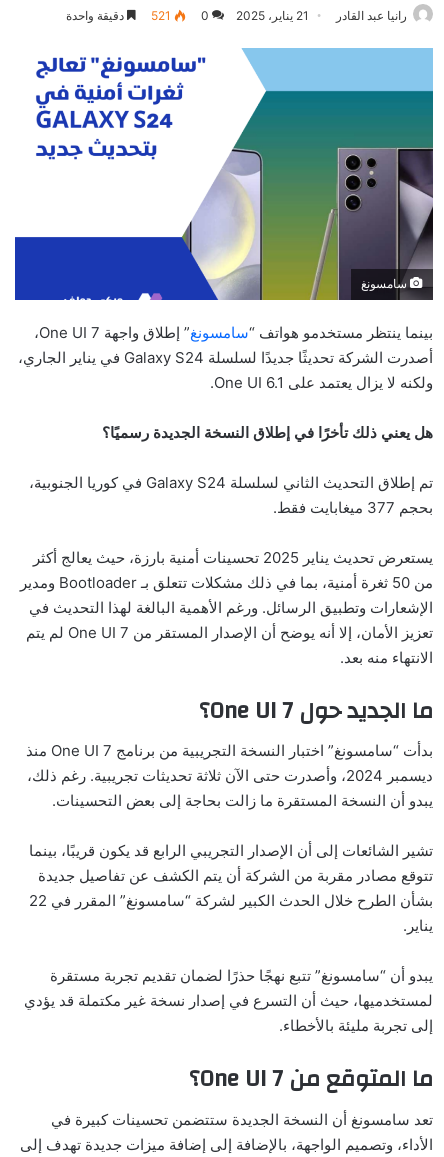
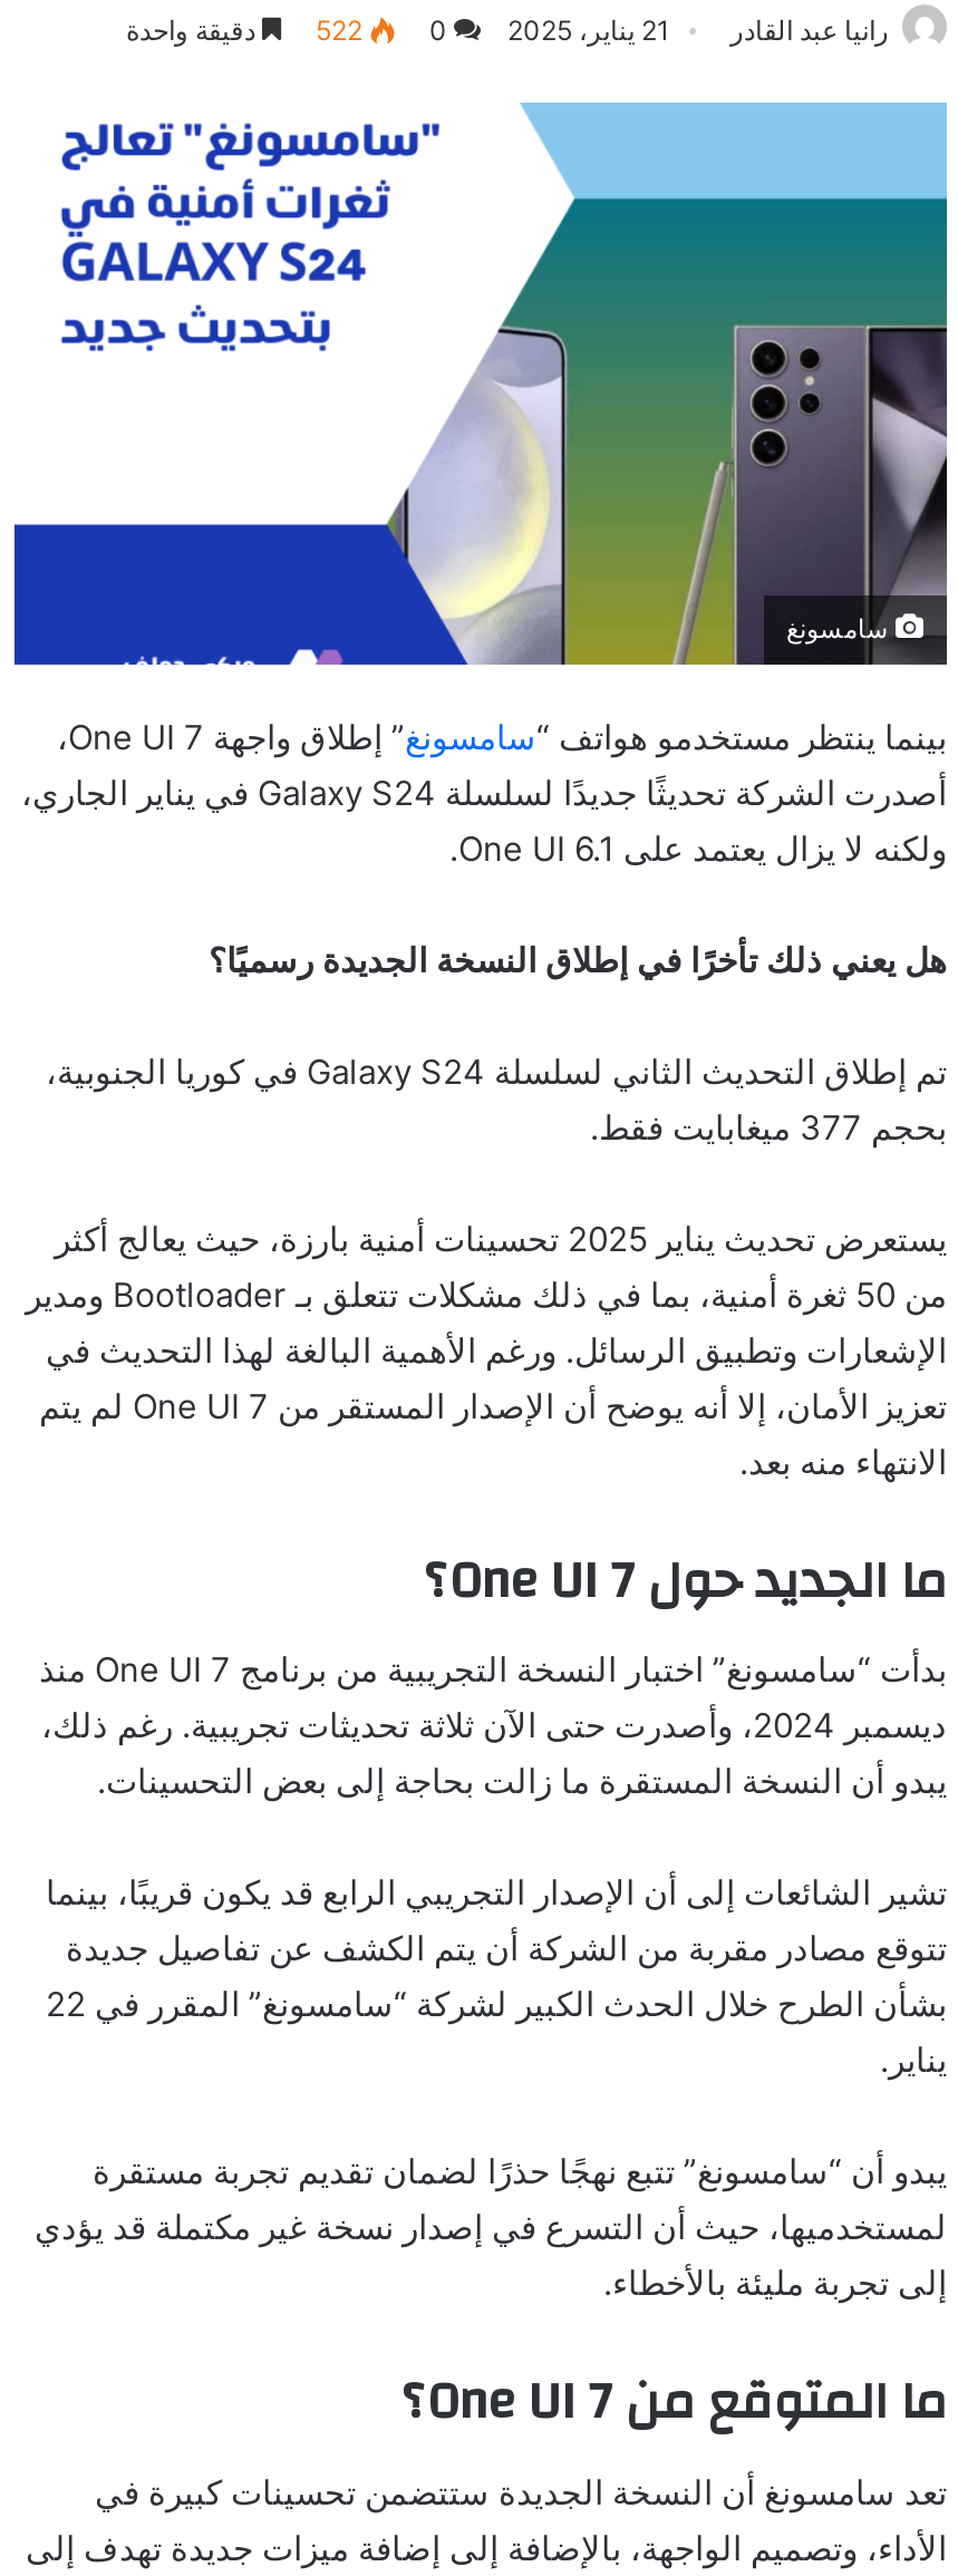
[66,8,209,23] 0 521 دقيقة واحدة -> [126,13,447,47] 0 522 دقيقة واحدة

